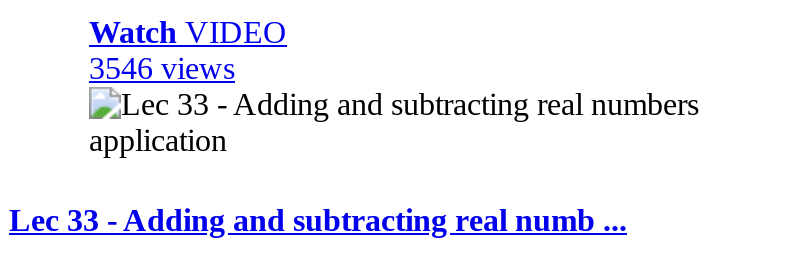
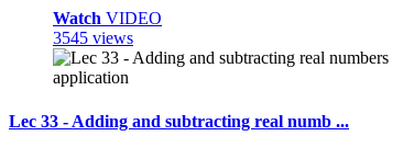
[89,52,235,86] 3546 views -> [53,29,133,48] 3545 views

